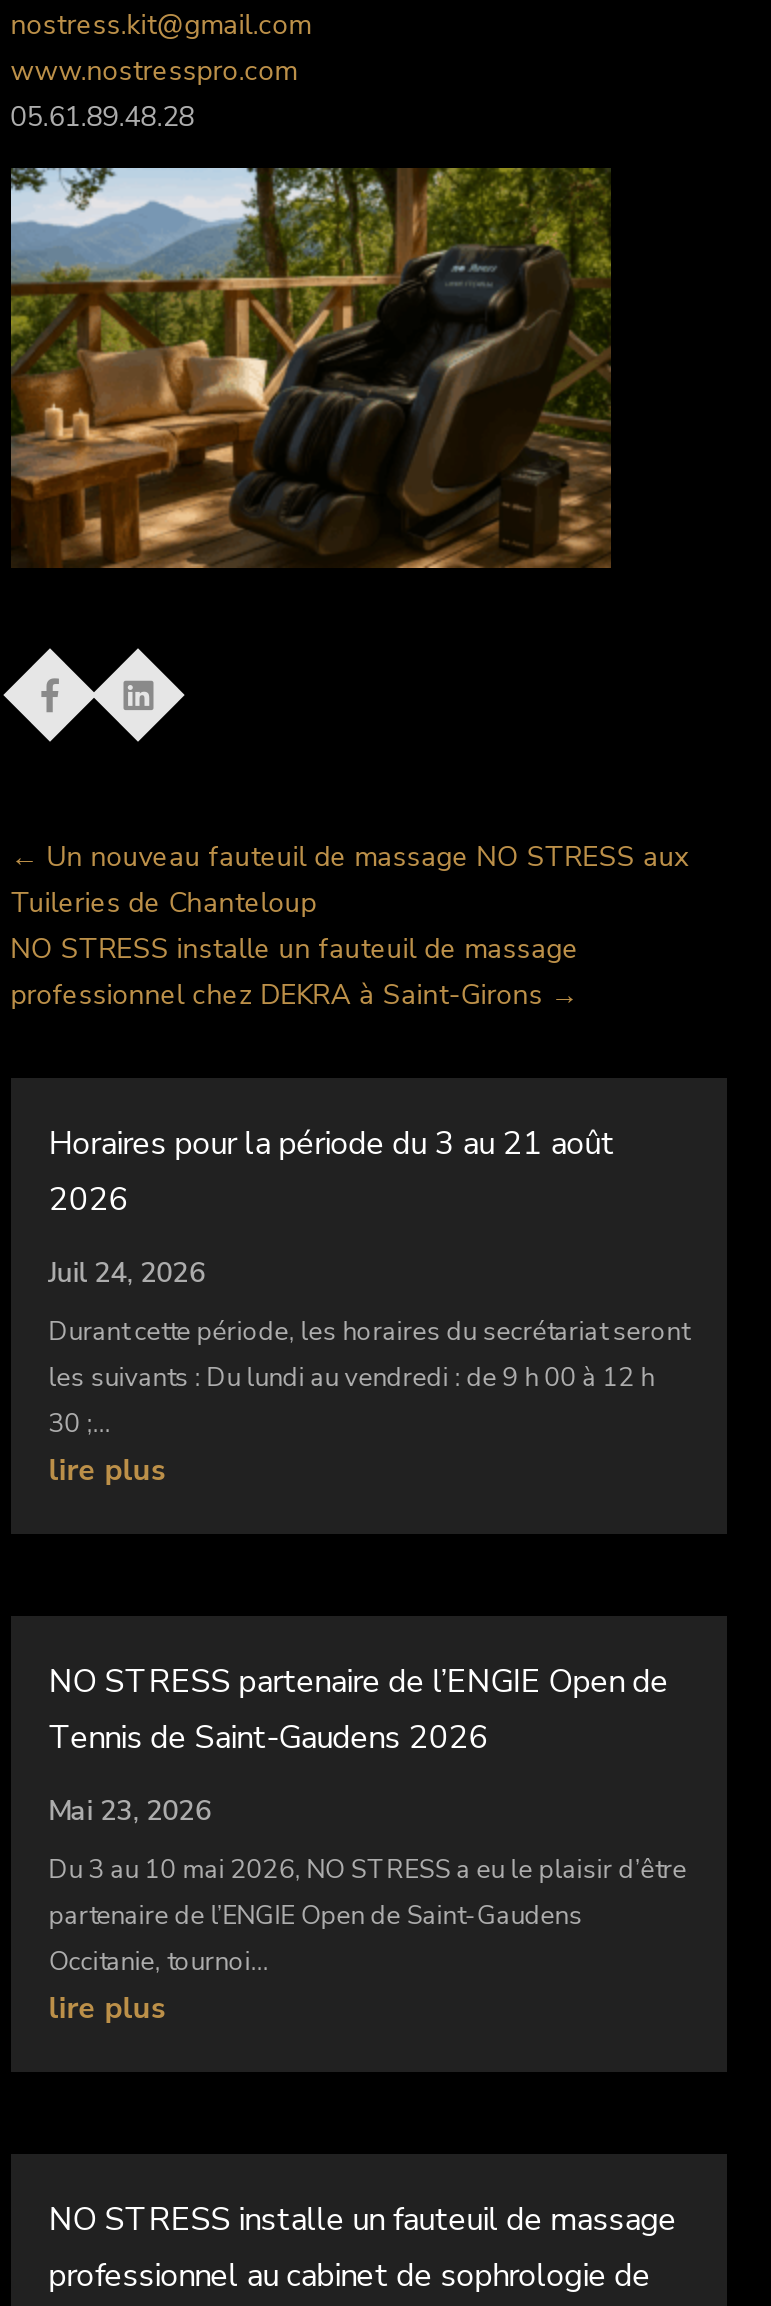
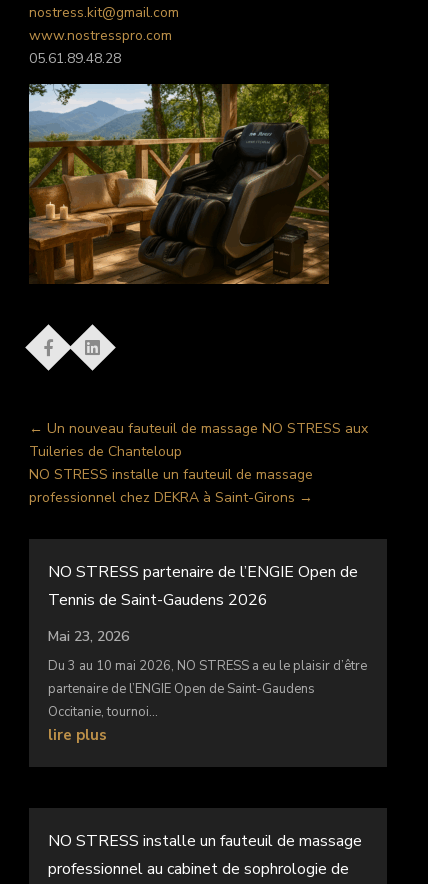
[49,1122,689,1490] Horaires pour la période du 3 au 21 août | 2026 | Juil 24, 2026 | Durant cette période, les horaires du secrétariat seront | les suivants : Du lundi au vendredi : de 9 h 00 à 12 h | 30 ;... | lire plus -> none

